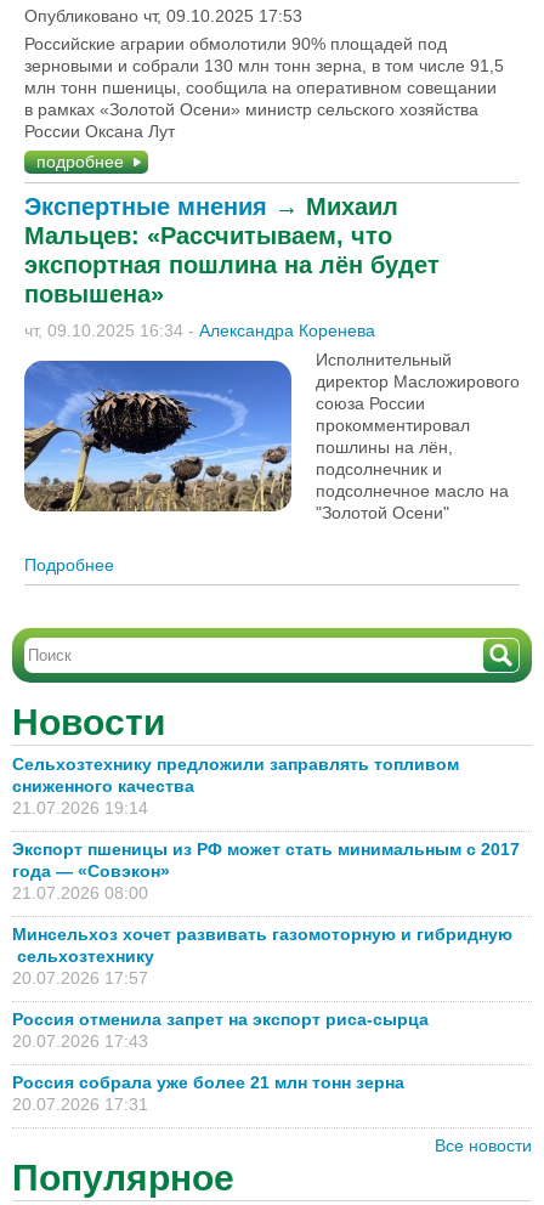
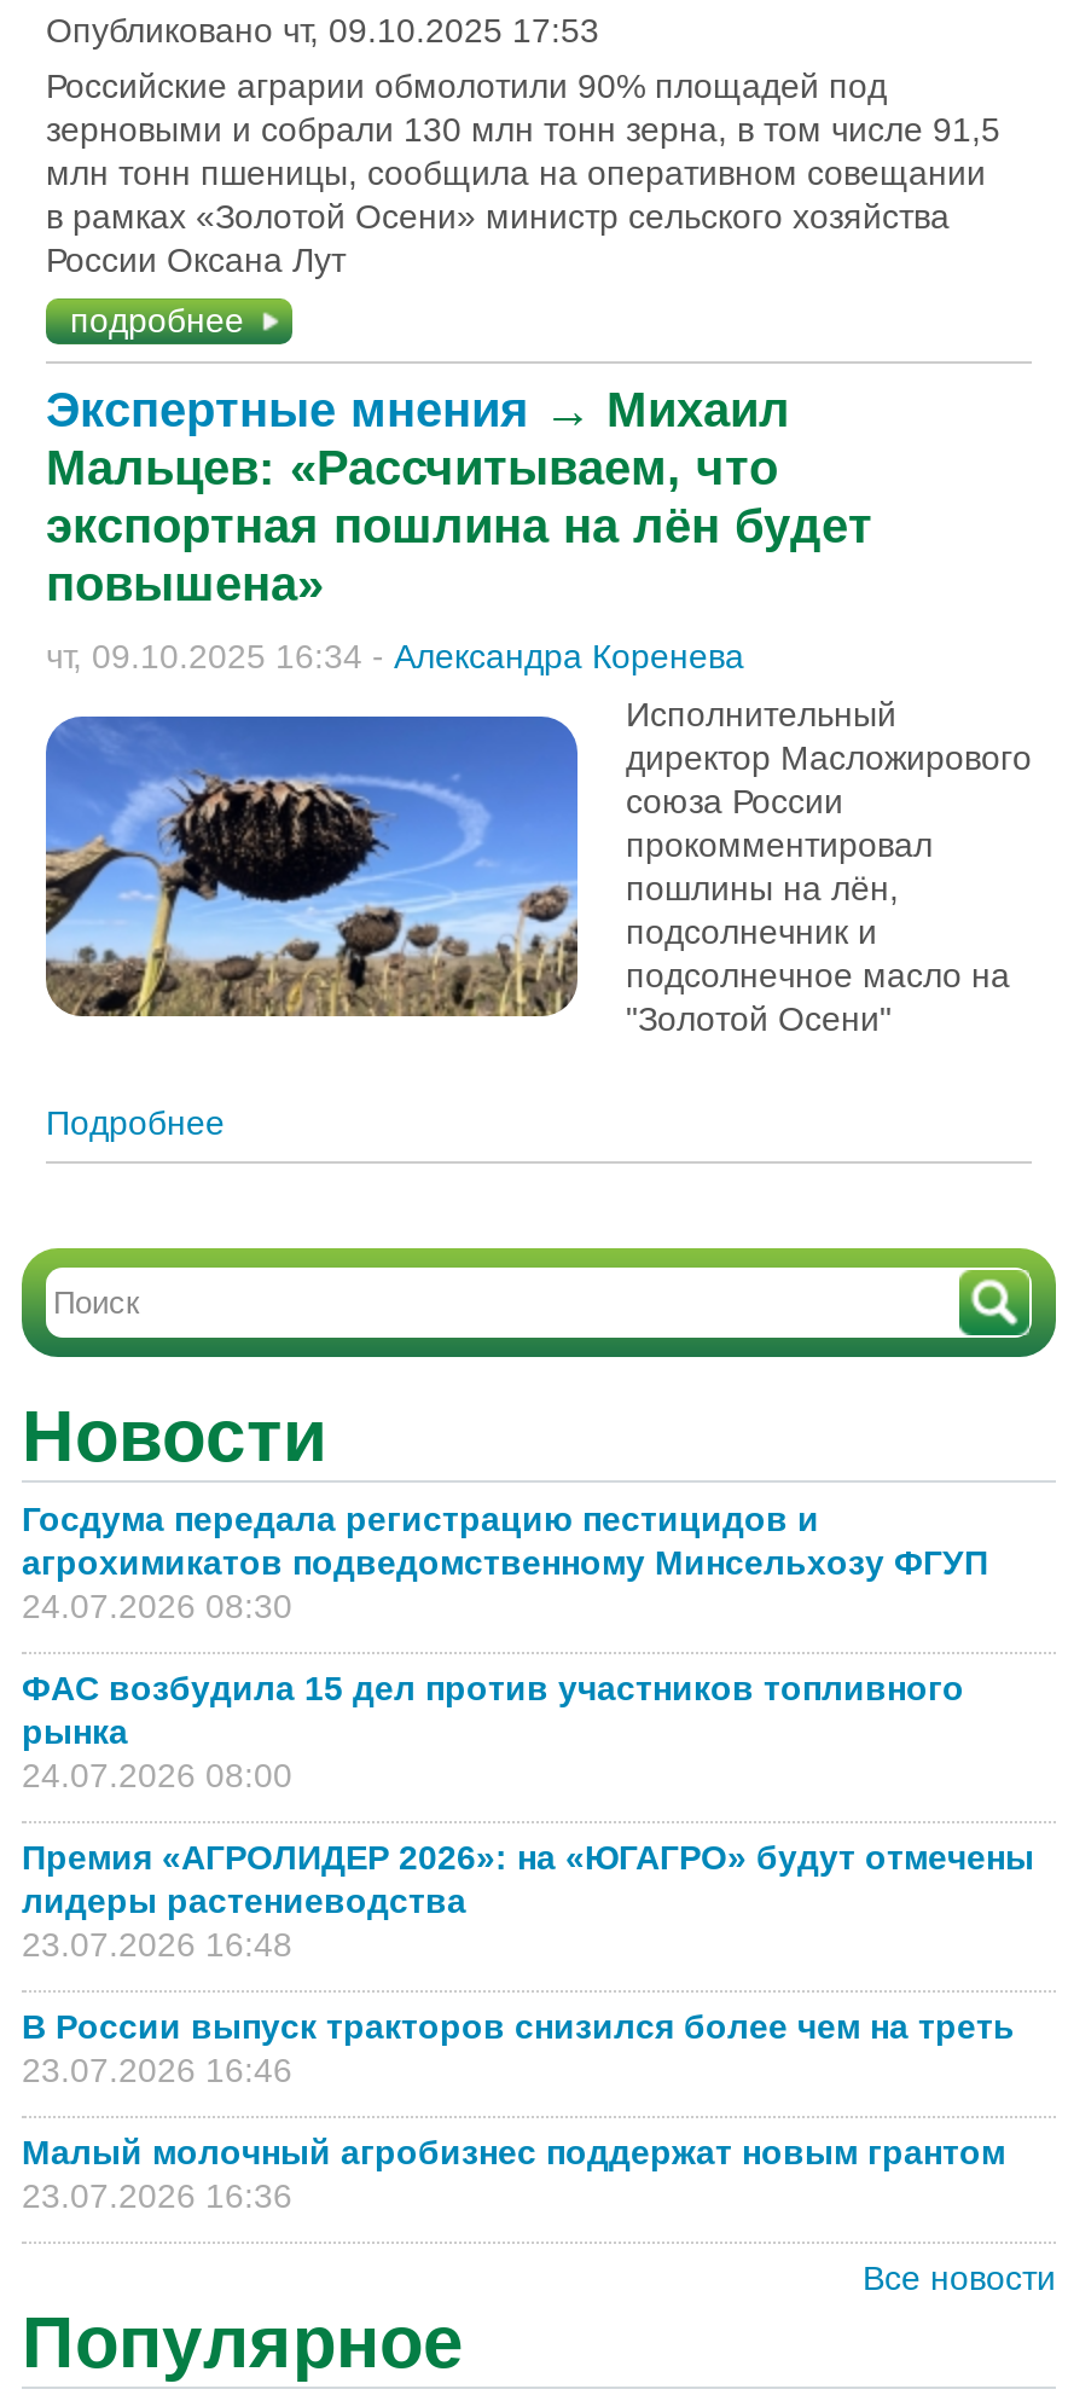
[12,754,459,818] Сельхозтехнику предложили заправлять топливом | сниженного качества | 21.07.2026 19:14 -> [22,1500,988,1625] Госдума передала регистрацию пестицидов и | агрохимикатов подведомственному Минсельхозу ФГУП | 24.07.2026 08:30
[12,839,520,903] Экспорт пшеницы из РФ может стать минимальным с 2017 | года — «Совэкон» | 21.07.2026 08:00 -> [22,1669,964,1794] ФАС возбудила 15 дел против участников топливного | рынка | 24.07.2026 08:00
[12,924,512,988] Минсельхоз хочет развивать газомоторную и гибридную | сельхозтехнику | 20.07.2026 17:57 -> [22,1838,1034,1964] Премия «АГРОЛИДЕР 2026»: на «ЮГАГРО» будут отмечены | лидеры растениеводства | 23.07.2026 16:48
[12,1009,433,1051] Россия отменила запрет на экспорт риса-сырца | 20.07.2026 17:43 -> [22,2007,1025,2089] В России выпуск тракторов снизился более чем на треть | 23.07.2026 16:46
[12,1073,404,1114] Россия собрала уже более 21 млн тонн зерна | 20.07.2026 17:31 -> [22,2133,1015,2215] Малый молочный агробизнес поддержат новым грантом | 23.07.2026 16:36

